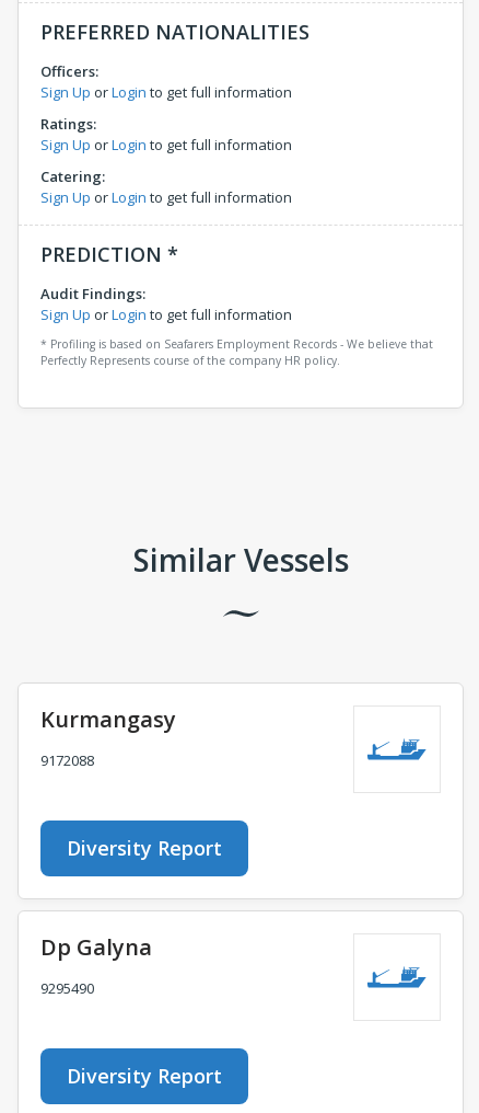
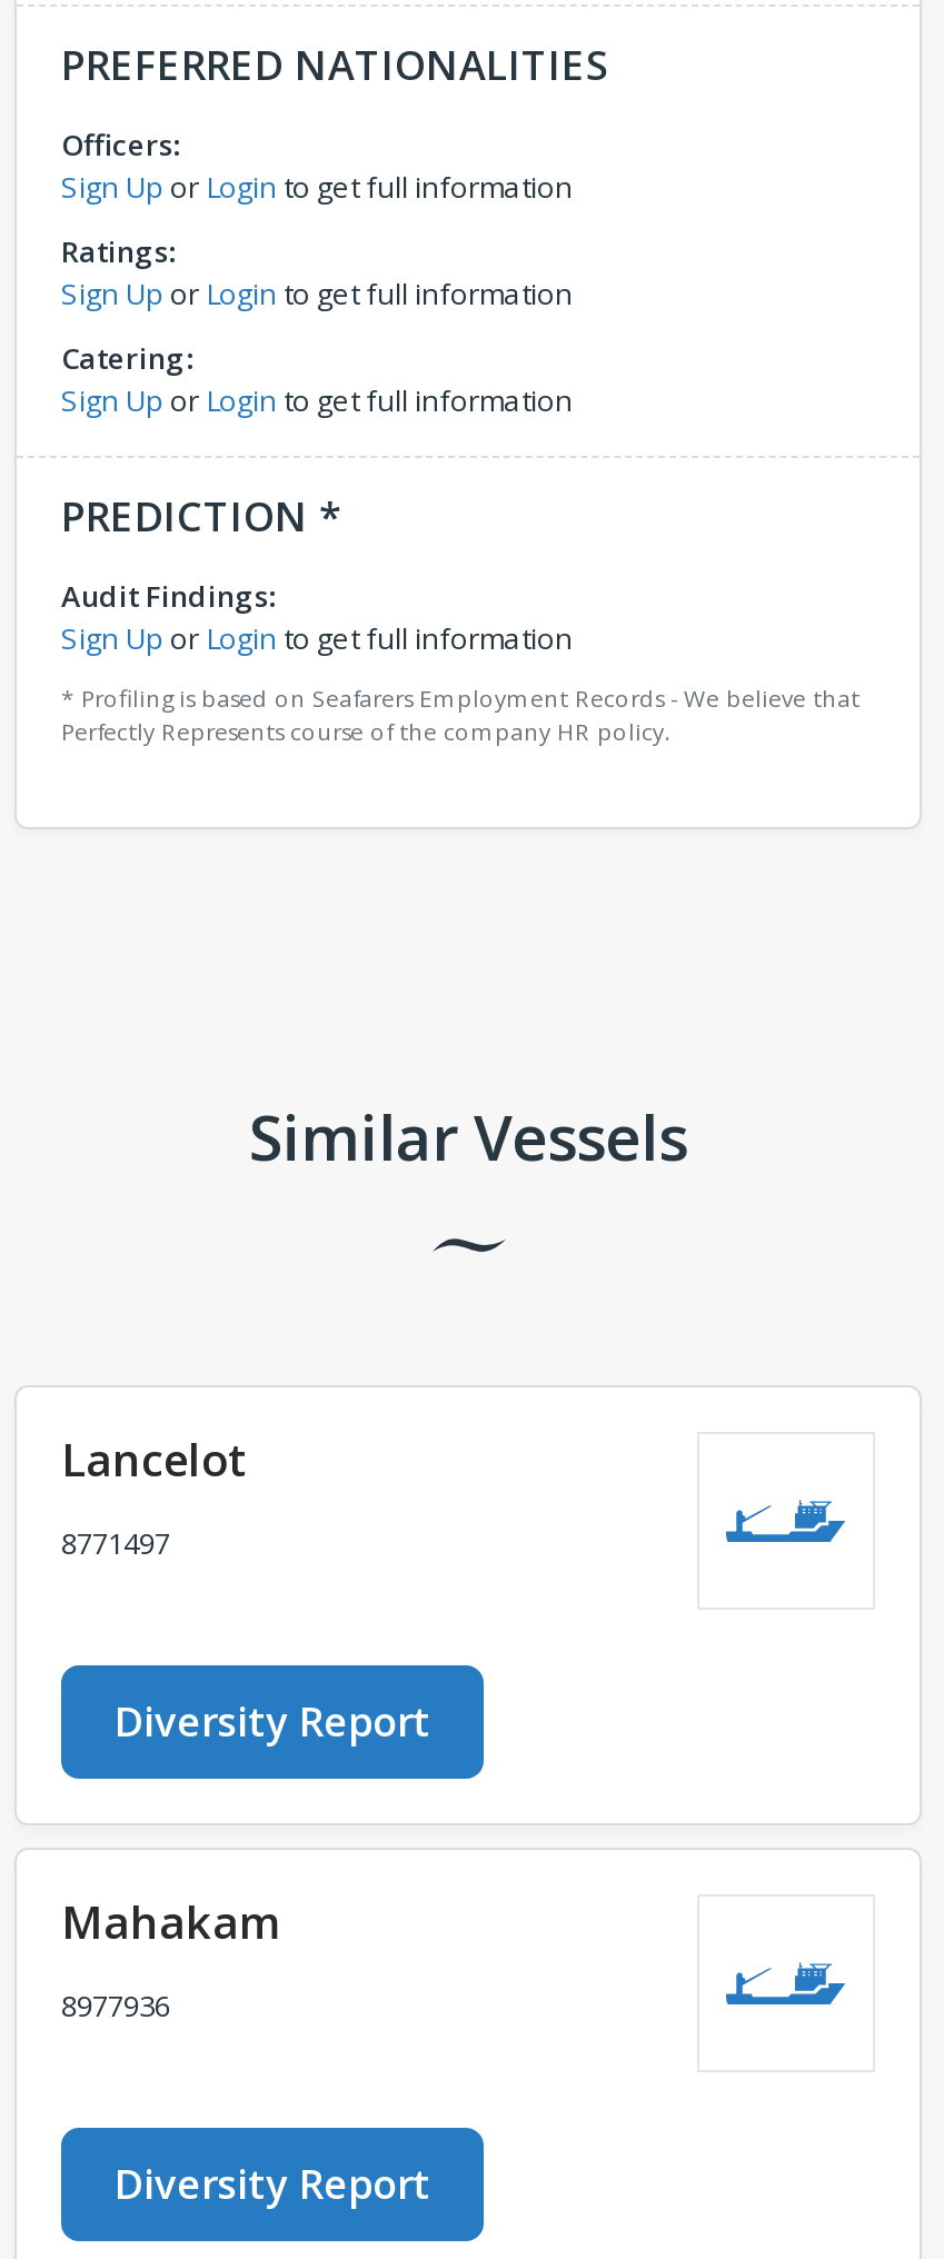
[40,704,176,734] Kurmangasy -> [61,1430,248,1490] Lancelot
[40,750,94,770] 9172088 -> [61,1523,170,1563] 8771497
[40,932,152,962] Dp Galyna -> [61,1892,281,1952] Mahakam
[40,978,94,998] 9295490 -> [61,1986,170,2026] 8977936

